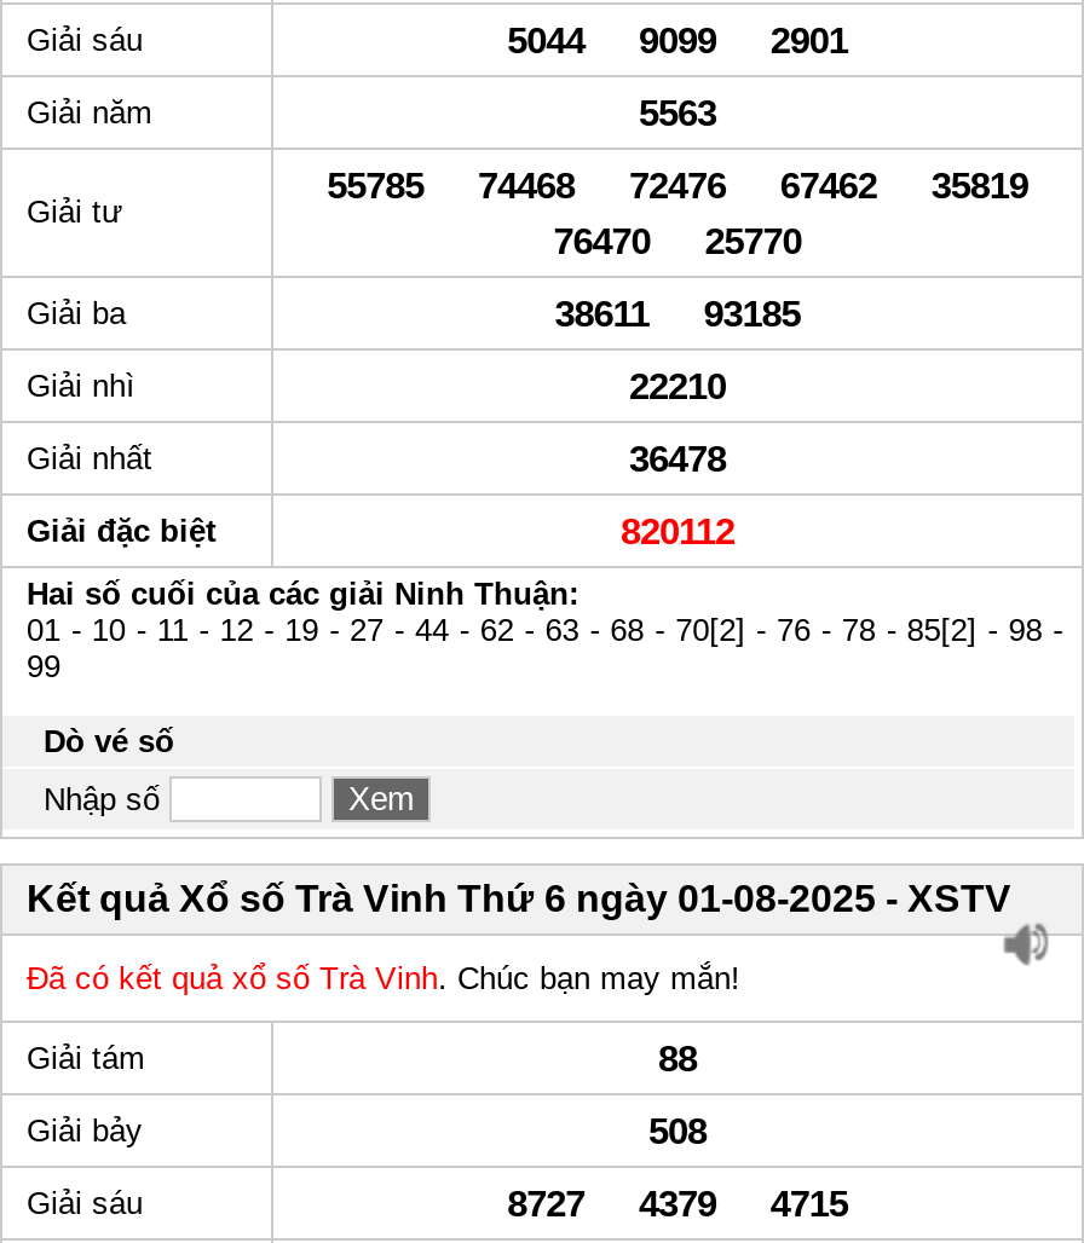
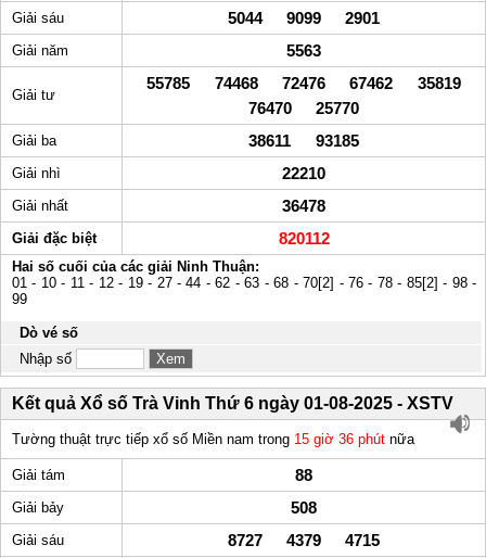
[27,960,740,996] Đã có kết quả xổ số Trà Vinh. Chúc bạn may mắn! -> [12,431,414,447] Tường thuật trực tiếp xổ số Miền nam trong 15 giờ 36 phút nữa

